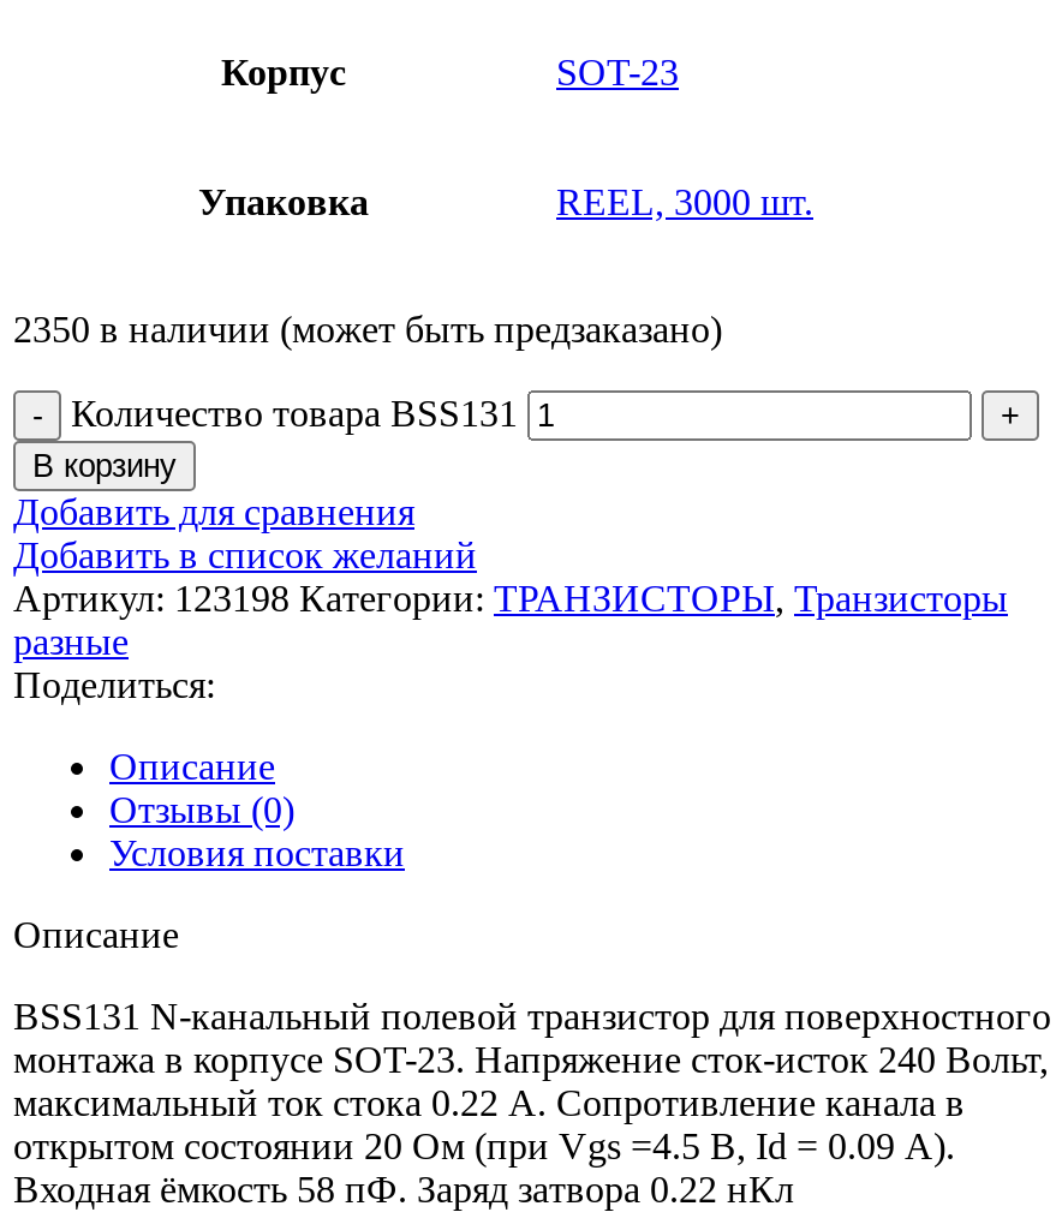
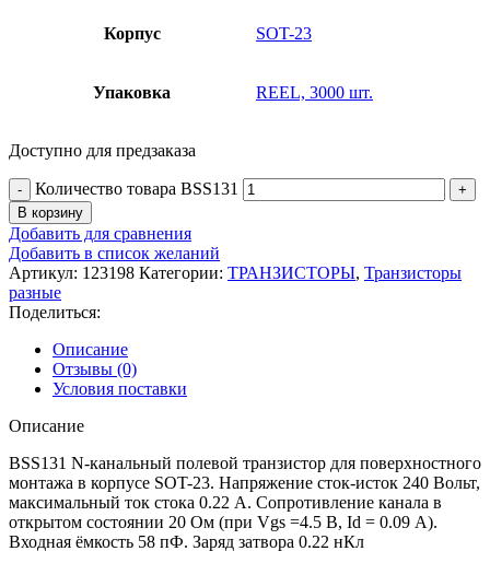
[13,308,722,349] 2350 в наличии (может быть предзаказано) -> [9,141,196,159] Доступно для предзаказа

